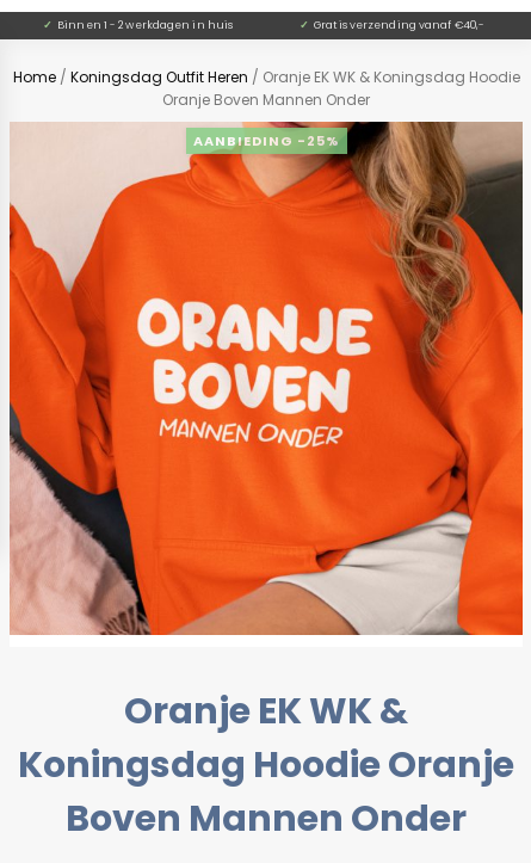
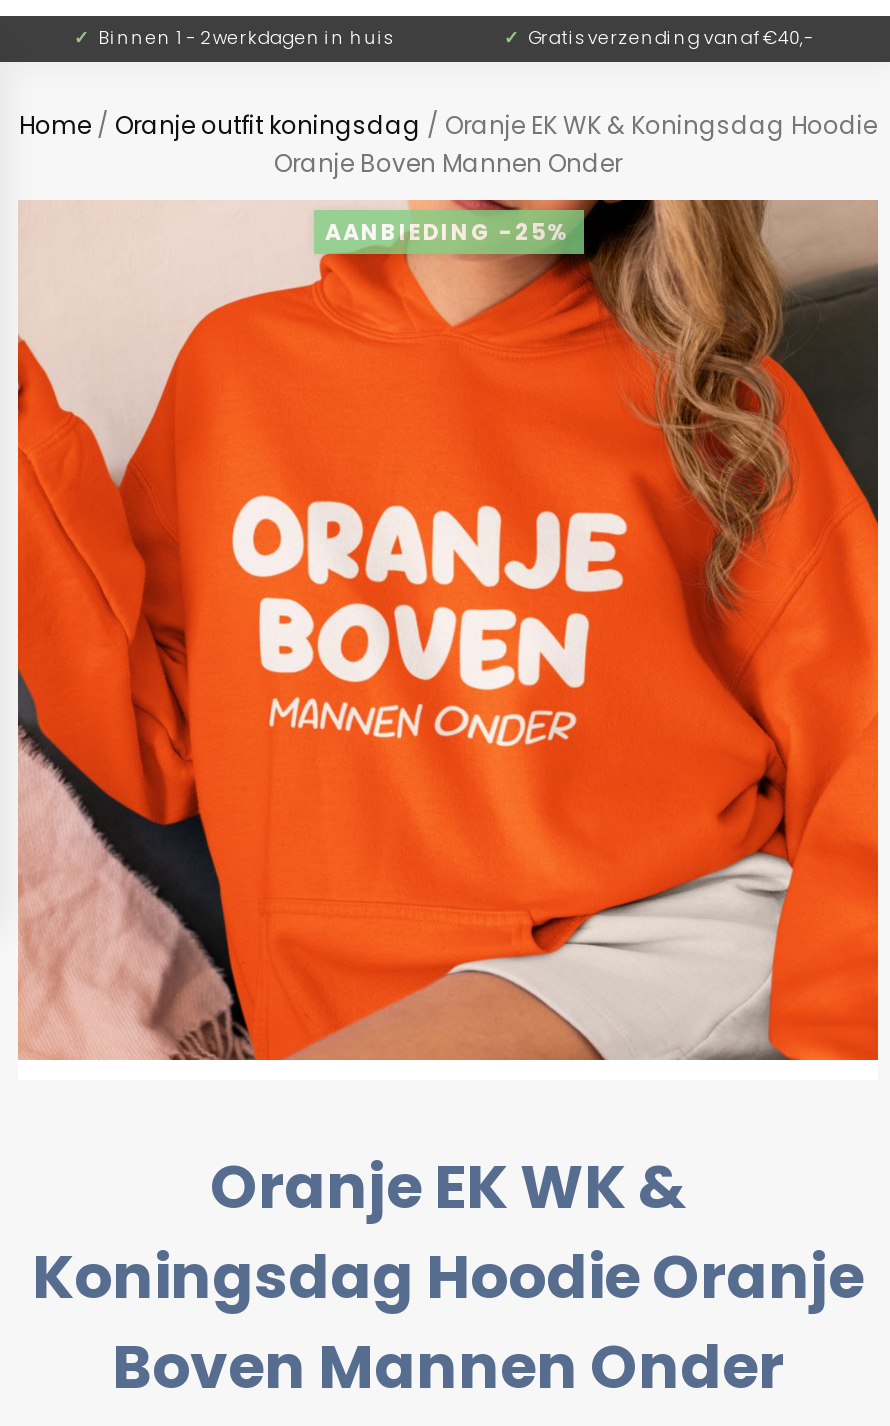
[13,67,520,88] Home / Koningsdag Outfit Heren / Oranje EK WK & Koningsdag Hoodie -> [19,109,877,143] Home / Oranje outfit koningsdag / Oranje EK WK & Koningsdag Hoodie

